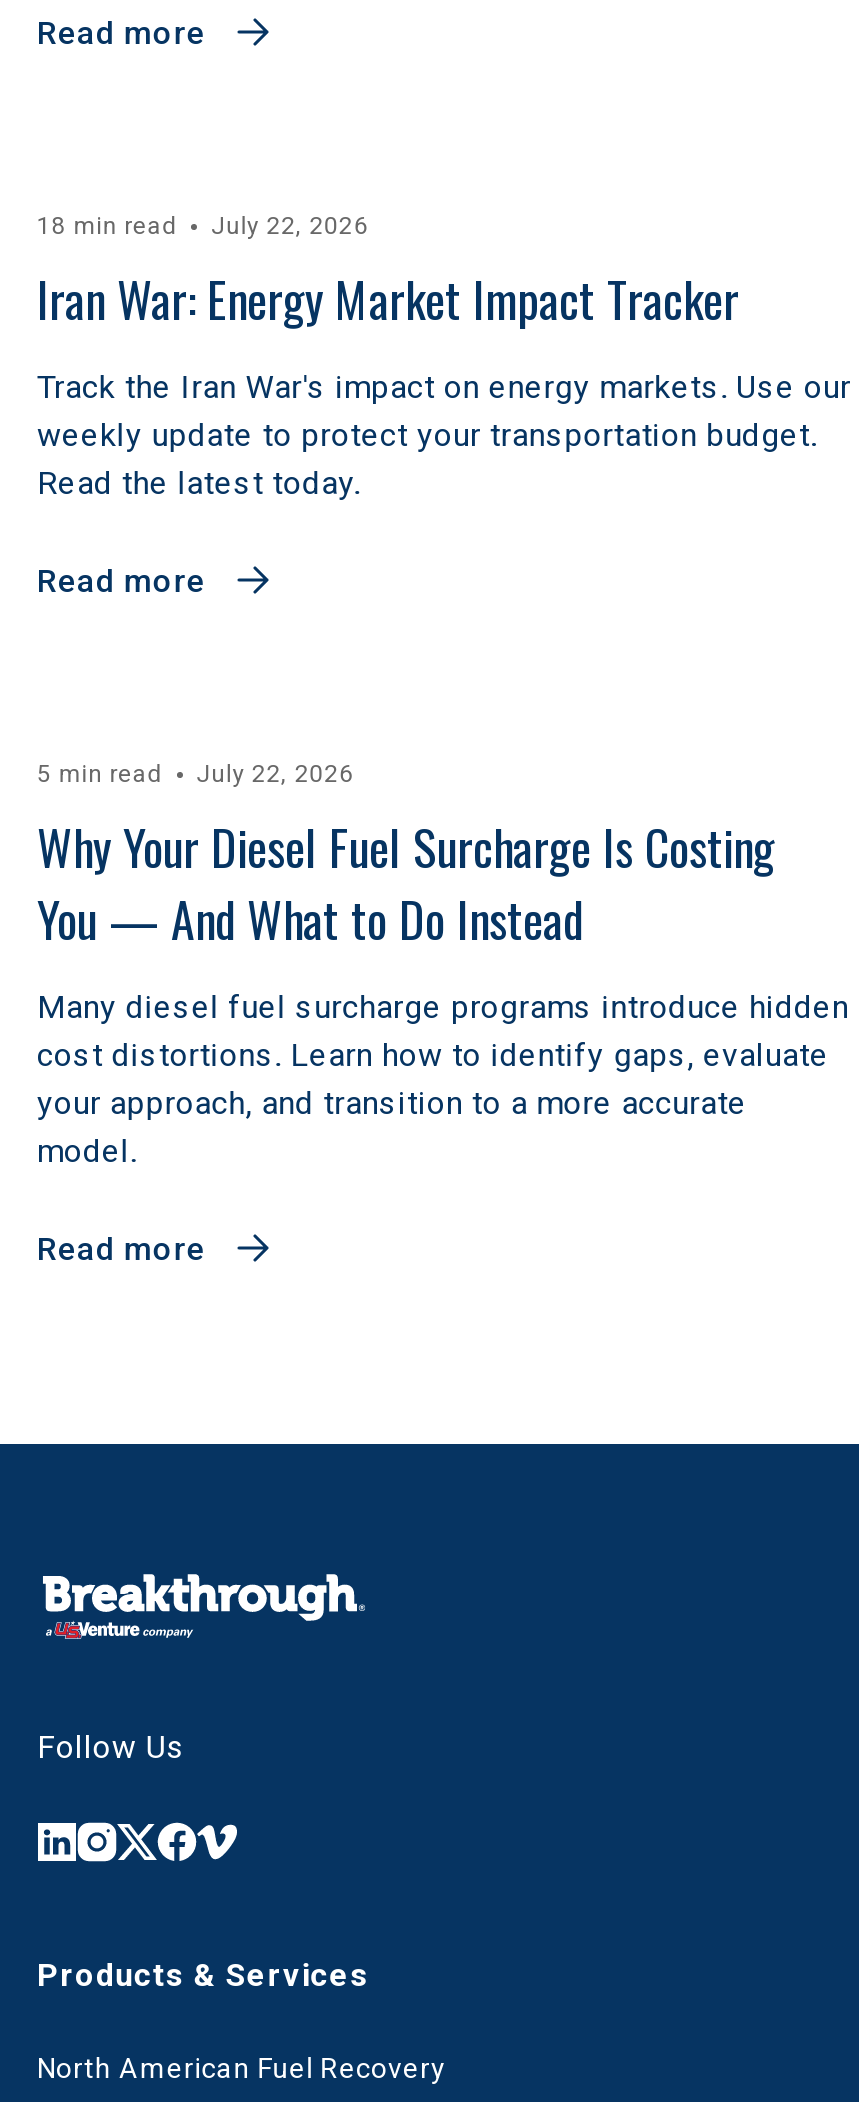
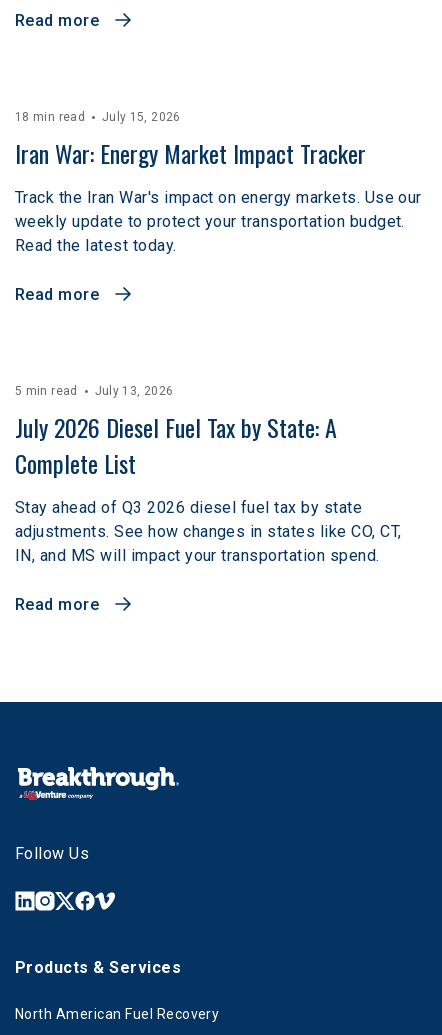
[37,212,368,240] 18 min read July 22, 2026 -> [15,110,181,124] 18 min read July 15, 2026
[37,760,787,954] July 22, 2026 | Why Your Diesel Fuel Surcharge Is Costing | You — And What to Do Instead -> [15,384,343,481] July 13, 2026 | July 2026 Diesel Fuel Tax by State: A | Complete List
[37,988,849,1170] Many diesel fuel surcharge programs introduce hidden | cost distortions. Learn how to identify gaps, evaluate | your approach, and transition to a more accurate | model. -> [15,498,401,565] Stay ahead of Q3 2026 diesel fuel tax by state | adjustments. See how changes in states like CO, CT, | IN, and MS will impact your transportation spend.

